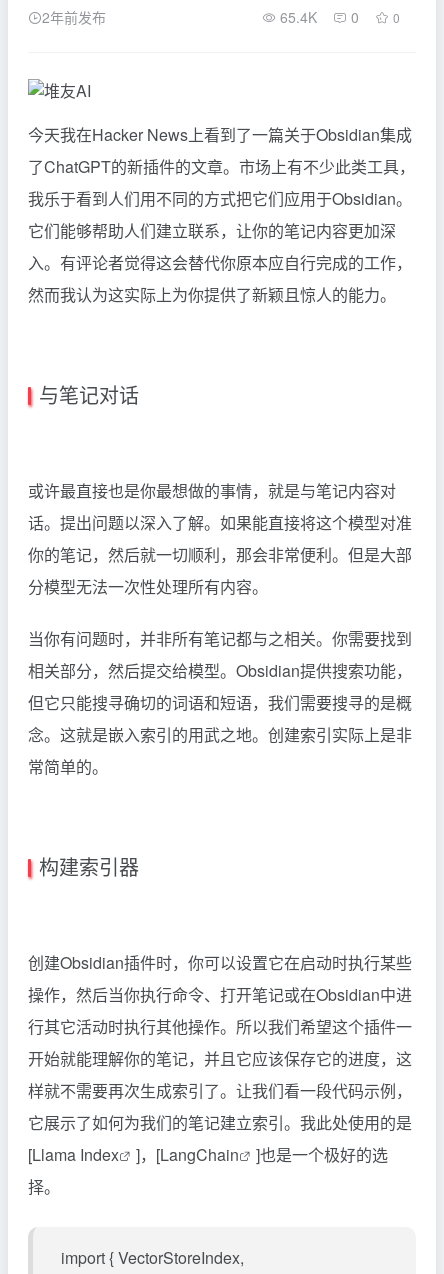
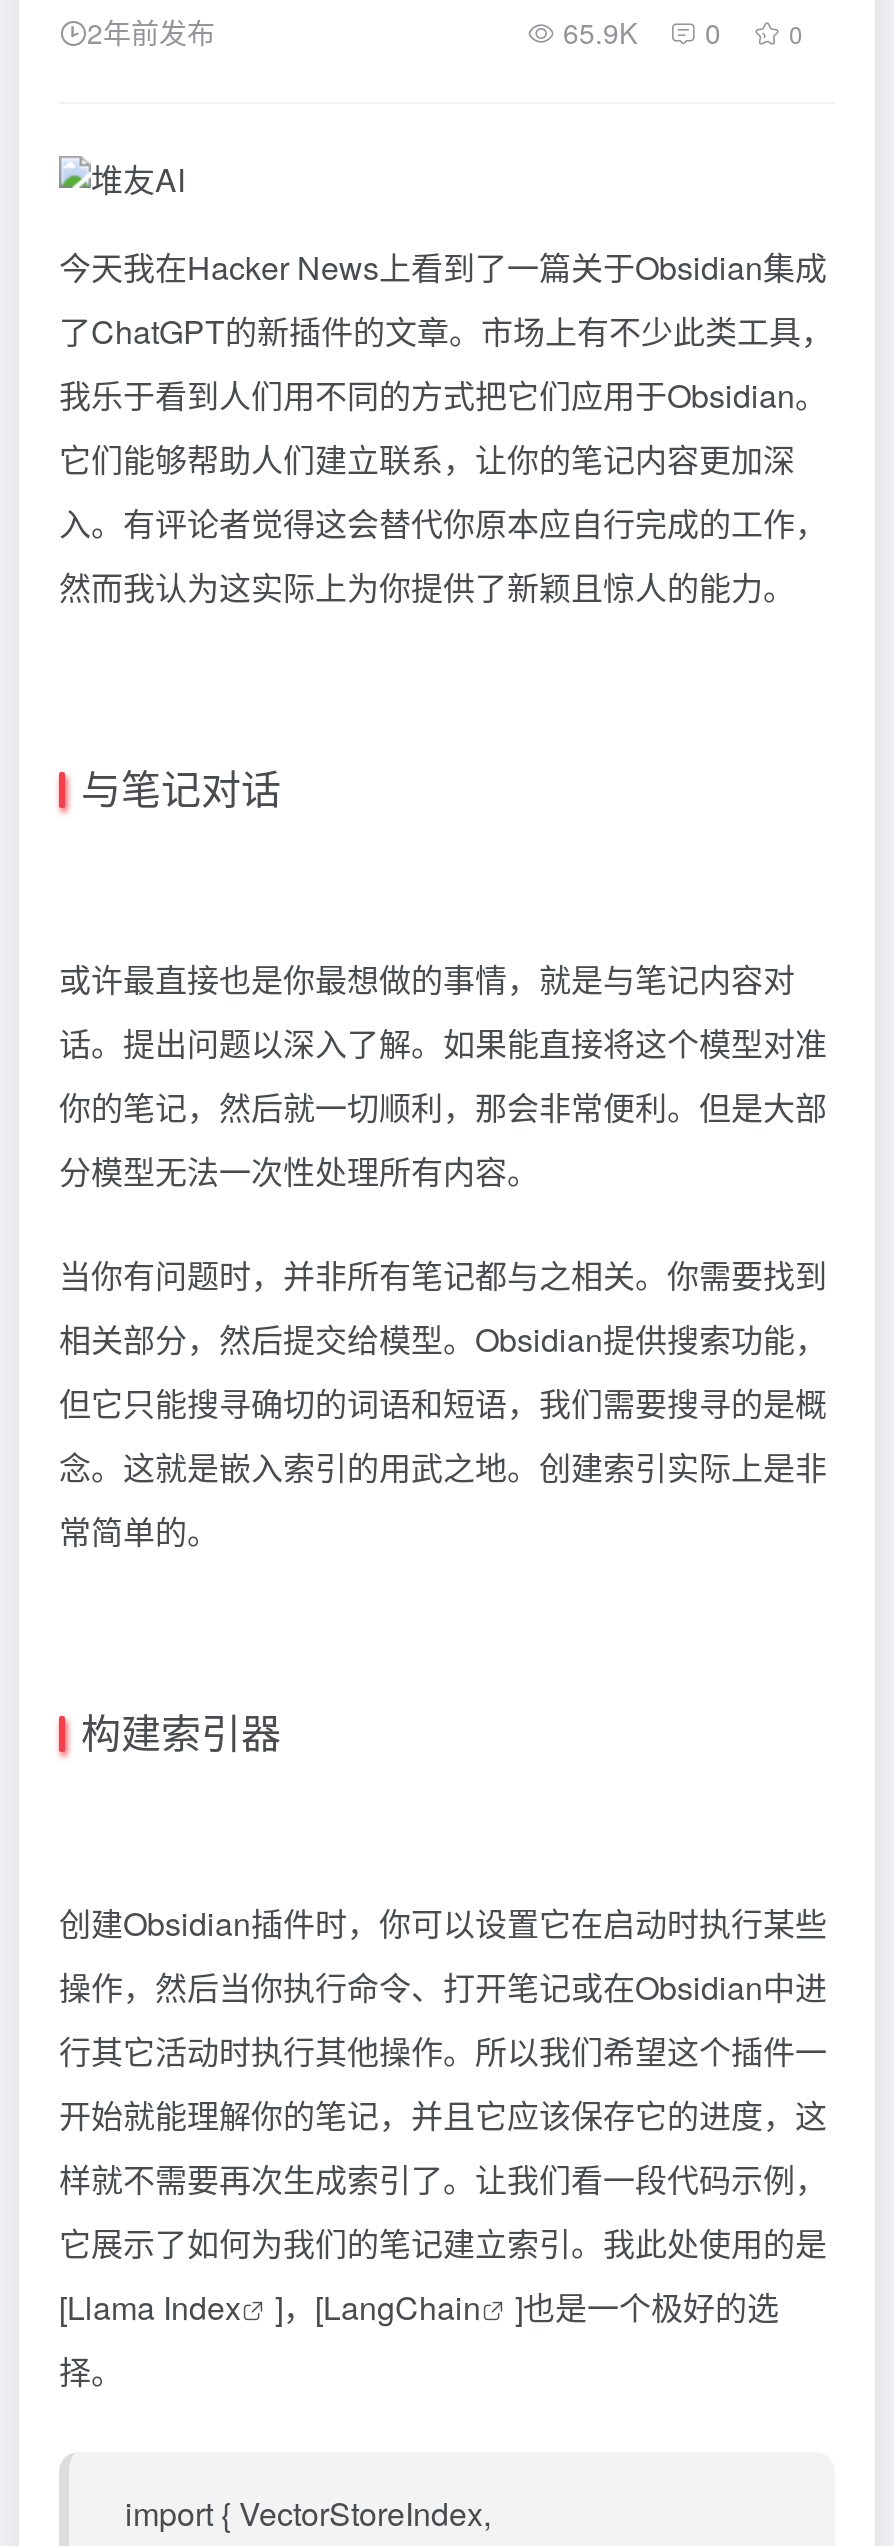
[276,7,400,27] 65.4K 0 0 -> [555,12,803,52] 65.9K 0 0

